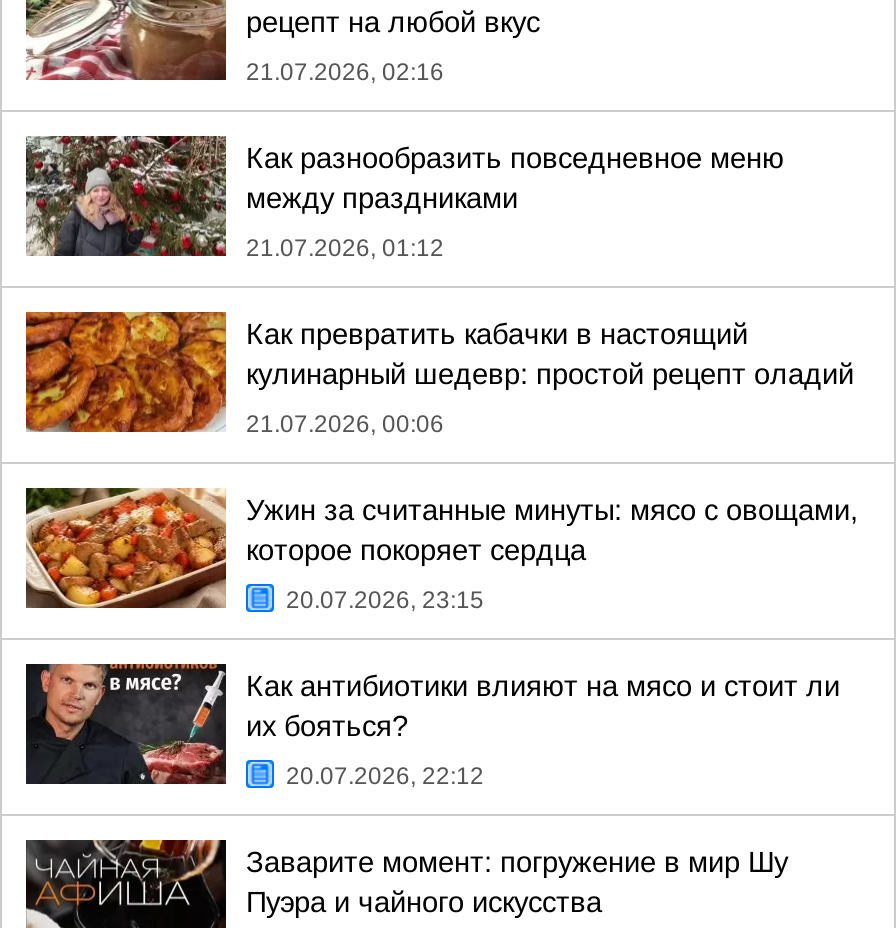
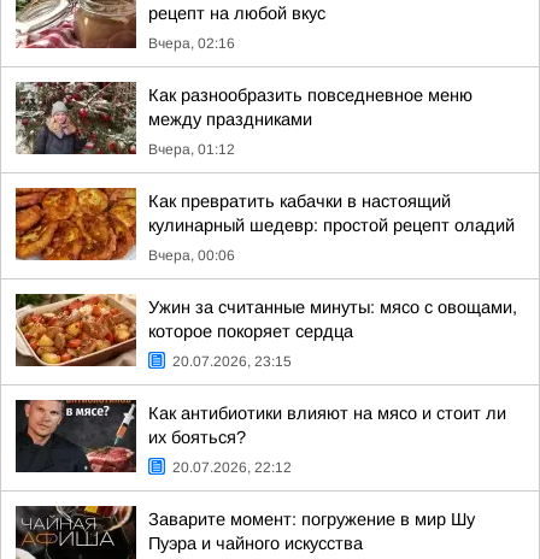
[246,58,444,86] 21.07.2026, 02:16 -> [148,35,235,52] Вчера, 02:16
[246,234,444,262] 21.07.2026, 01:12 -> [148,141,235,158] Вчера, 01:12
[246,410,444,438] 21.07.2026, 00:06 -> [148,247,235,264] Вчера, 00:06

